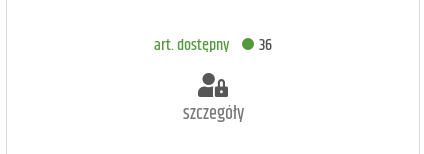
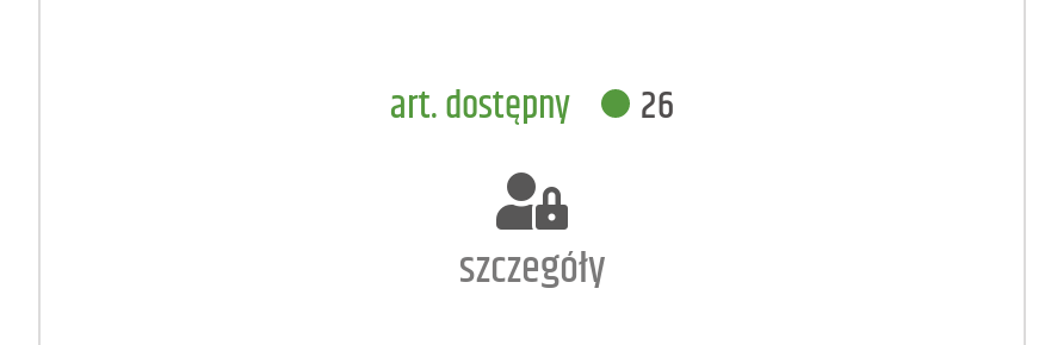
[154,33,272,58] art. dostępny 36 -> [390,77,674,137] art. dostępny 26

